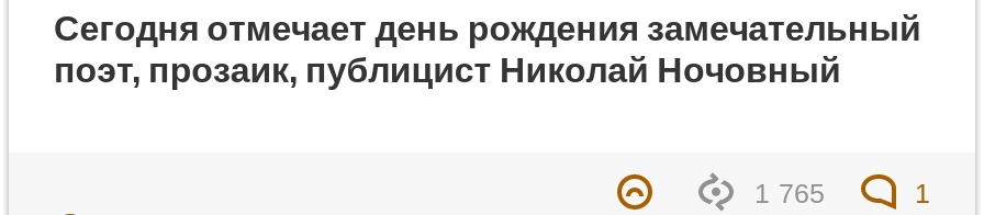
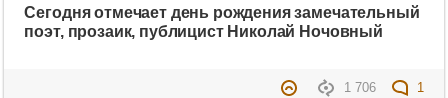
[746,178,825,209] 1 765 -> [339,81,375,95] 1 706

